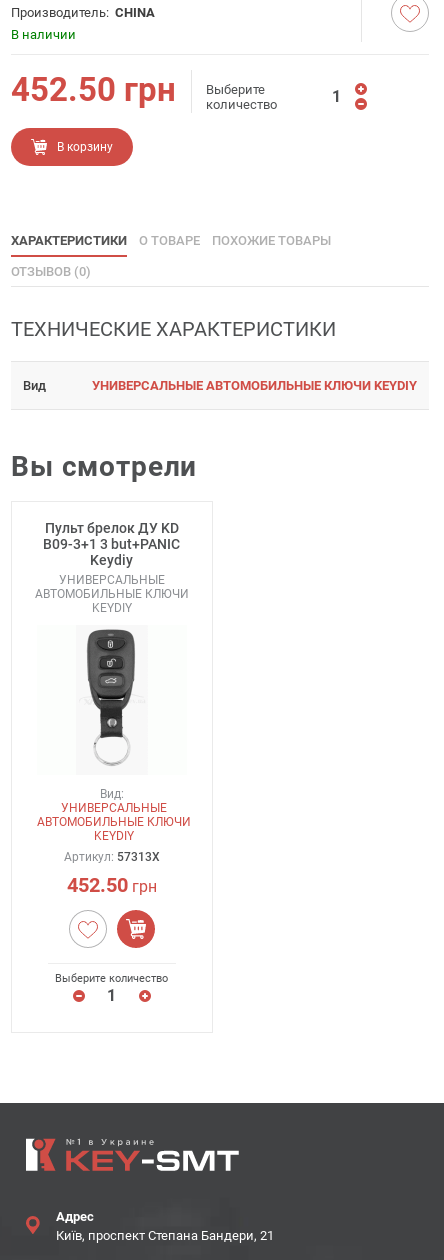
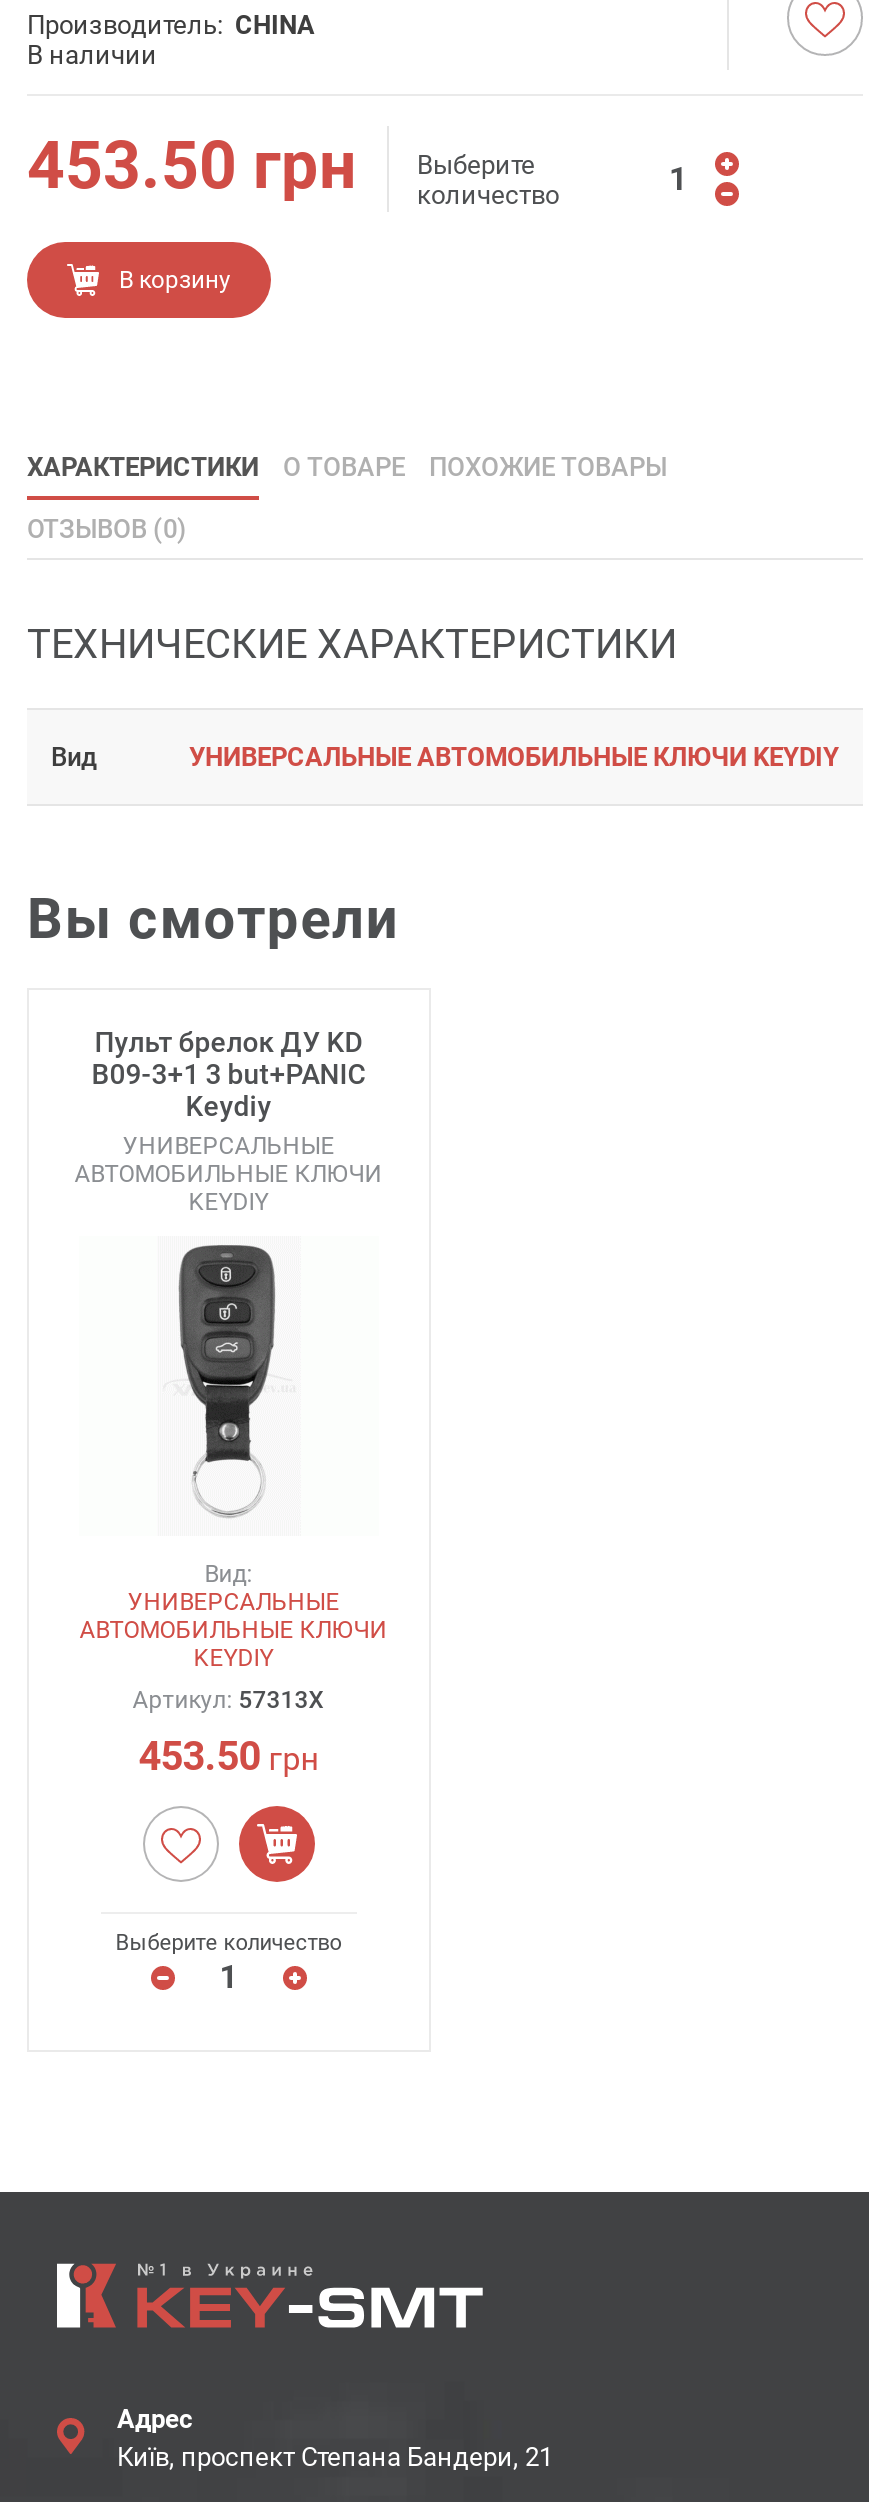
[11,70,277,111] 452.50 грн Выберите количество -> [27,126,559,209] 453.50 грн Выберите количество
[67,873,157,897] 452.50 грн -> [139,1732,319,1780] 453.50 грн

